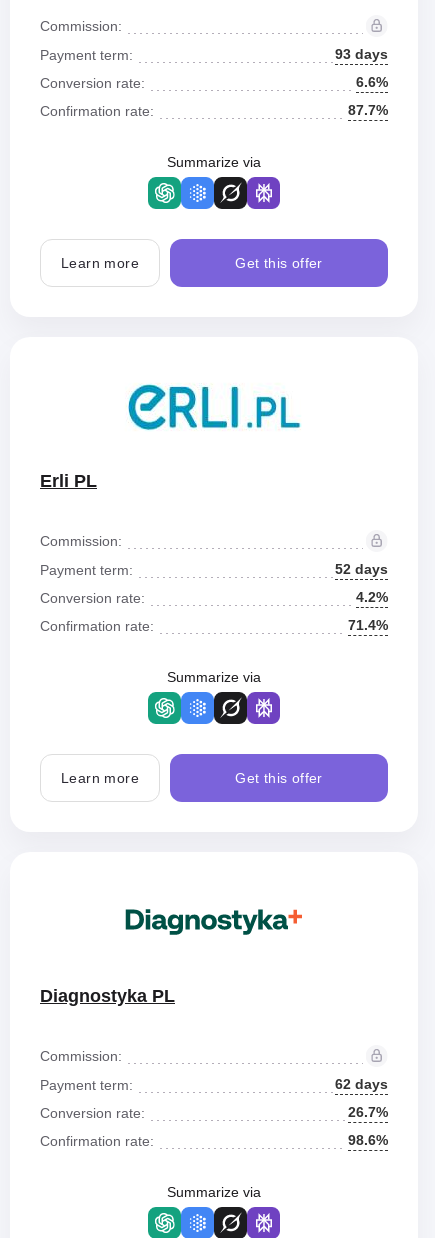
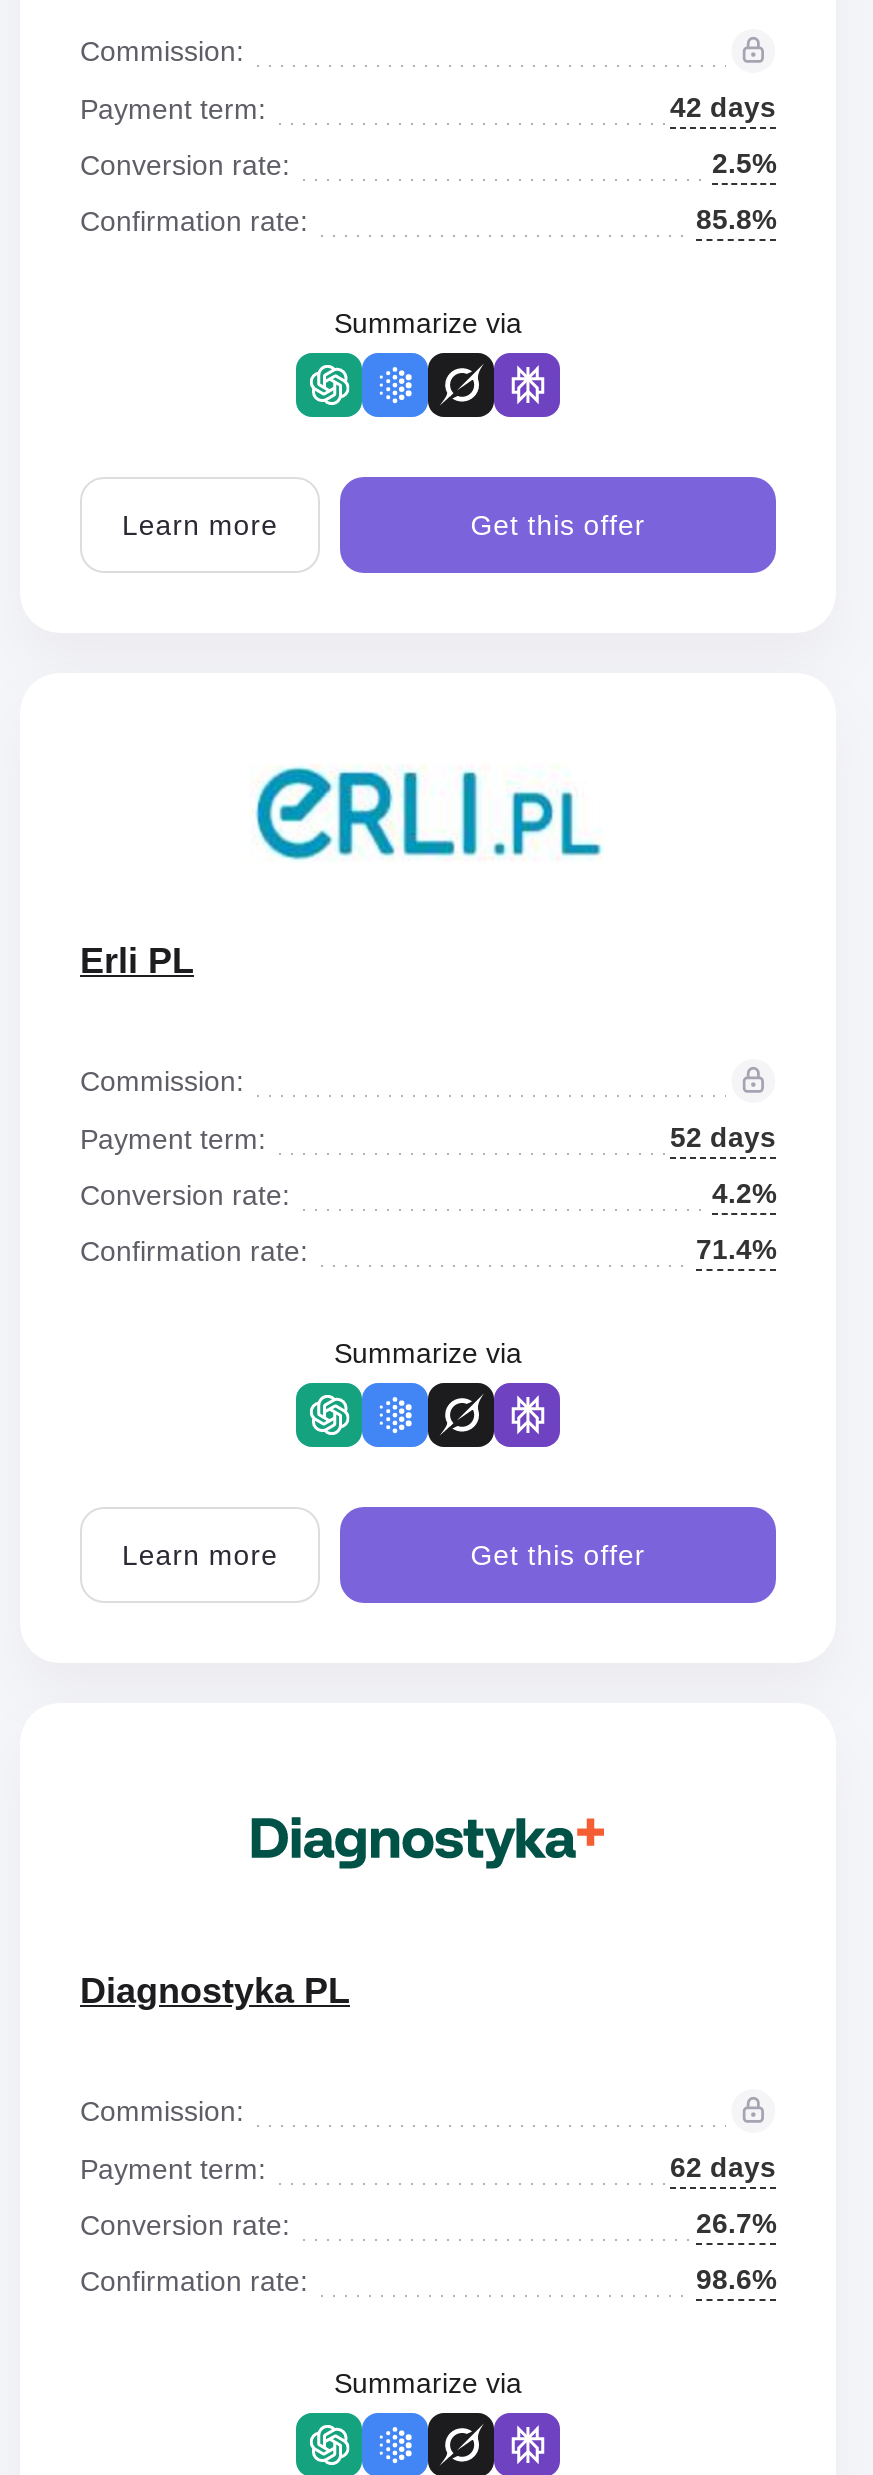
[335,46,388,62] 93 days -> [670,91,776,123] 42 days
[356,74,388,90] 6.6% -> [712,147,776,179] 2.5%
[348,102,388,118] 87.7% -> [696,203,776,235] 85.8%

